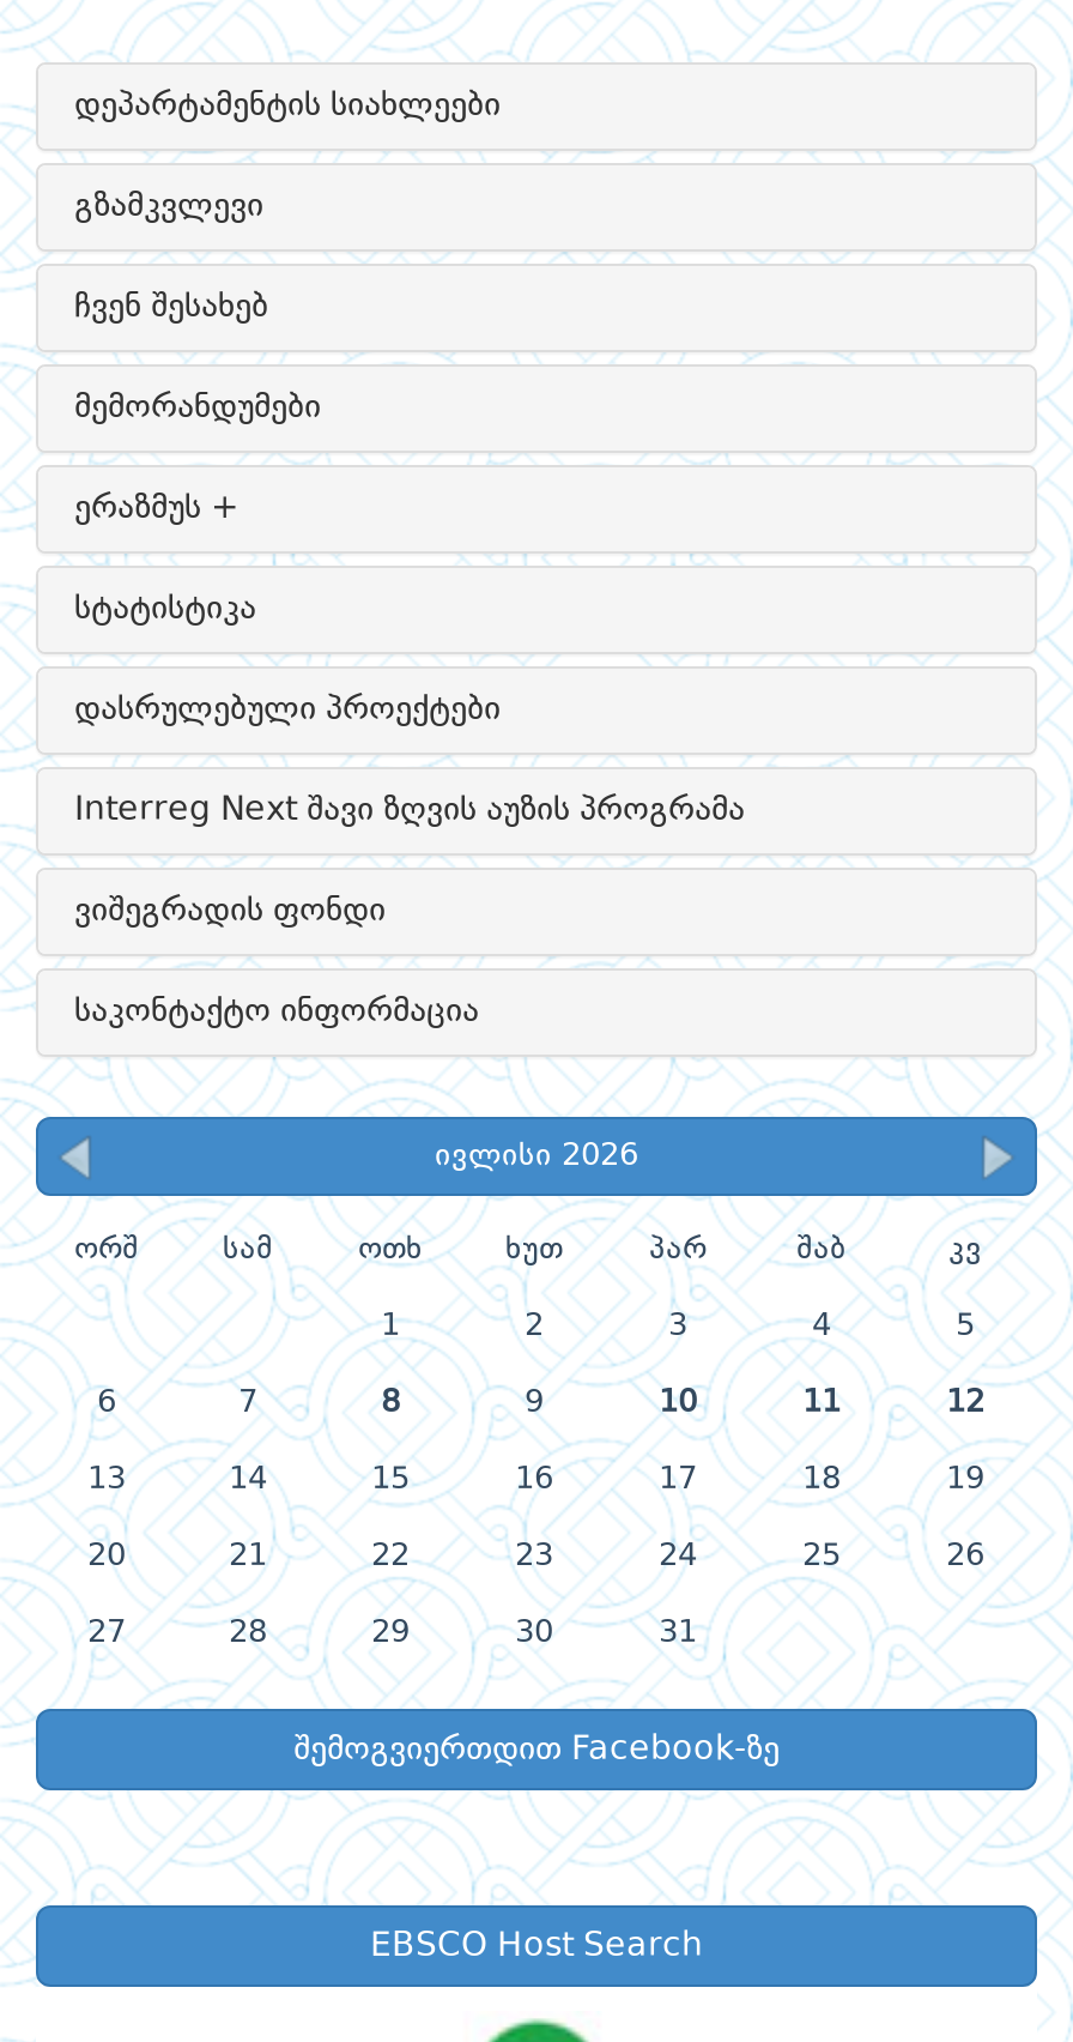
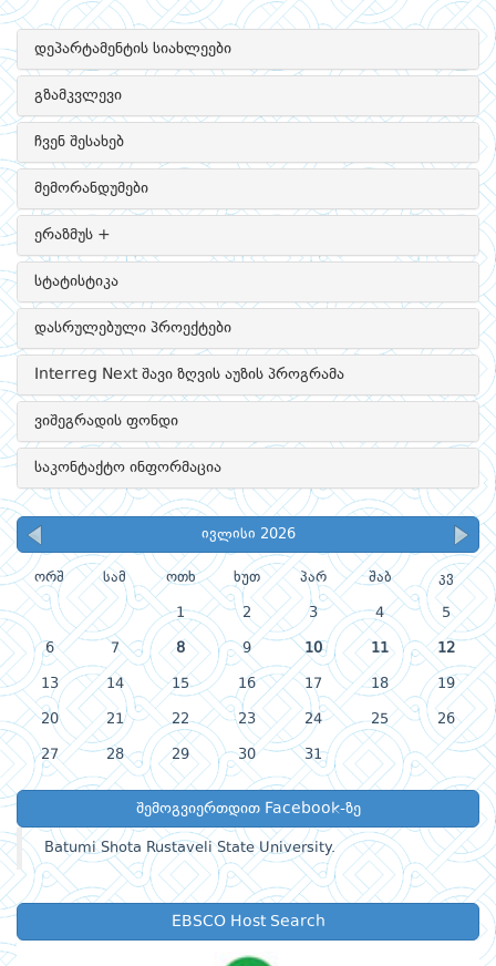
none -> [44,841,335,855] Batumi Shota Rustaveli State University.

